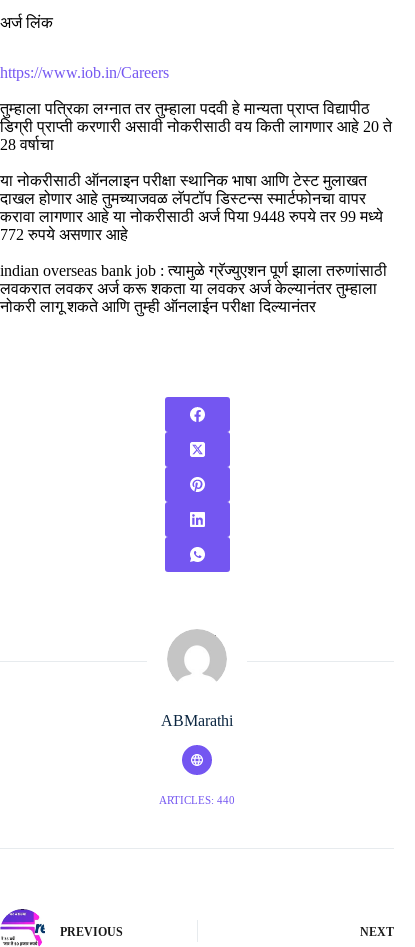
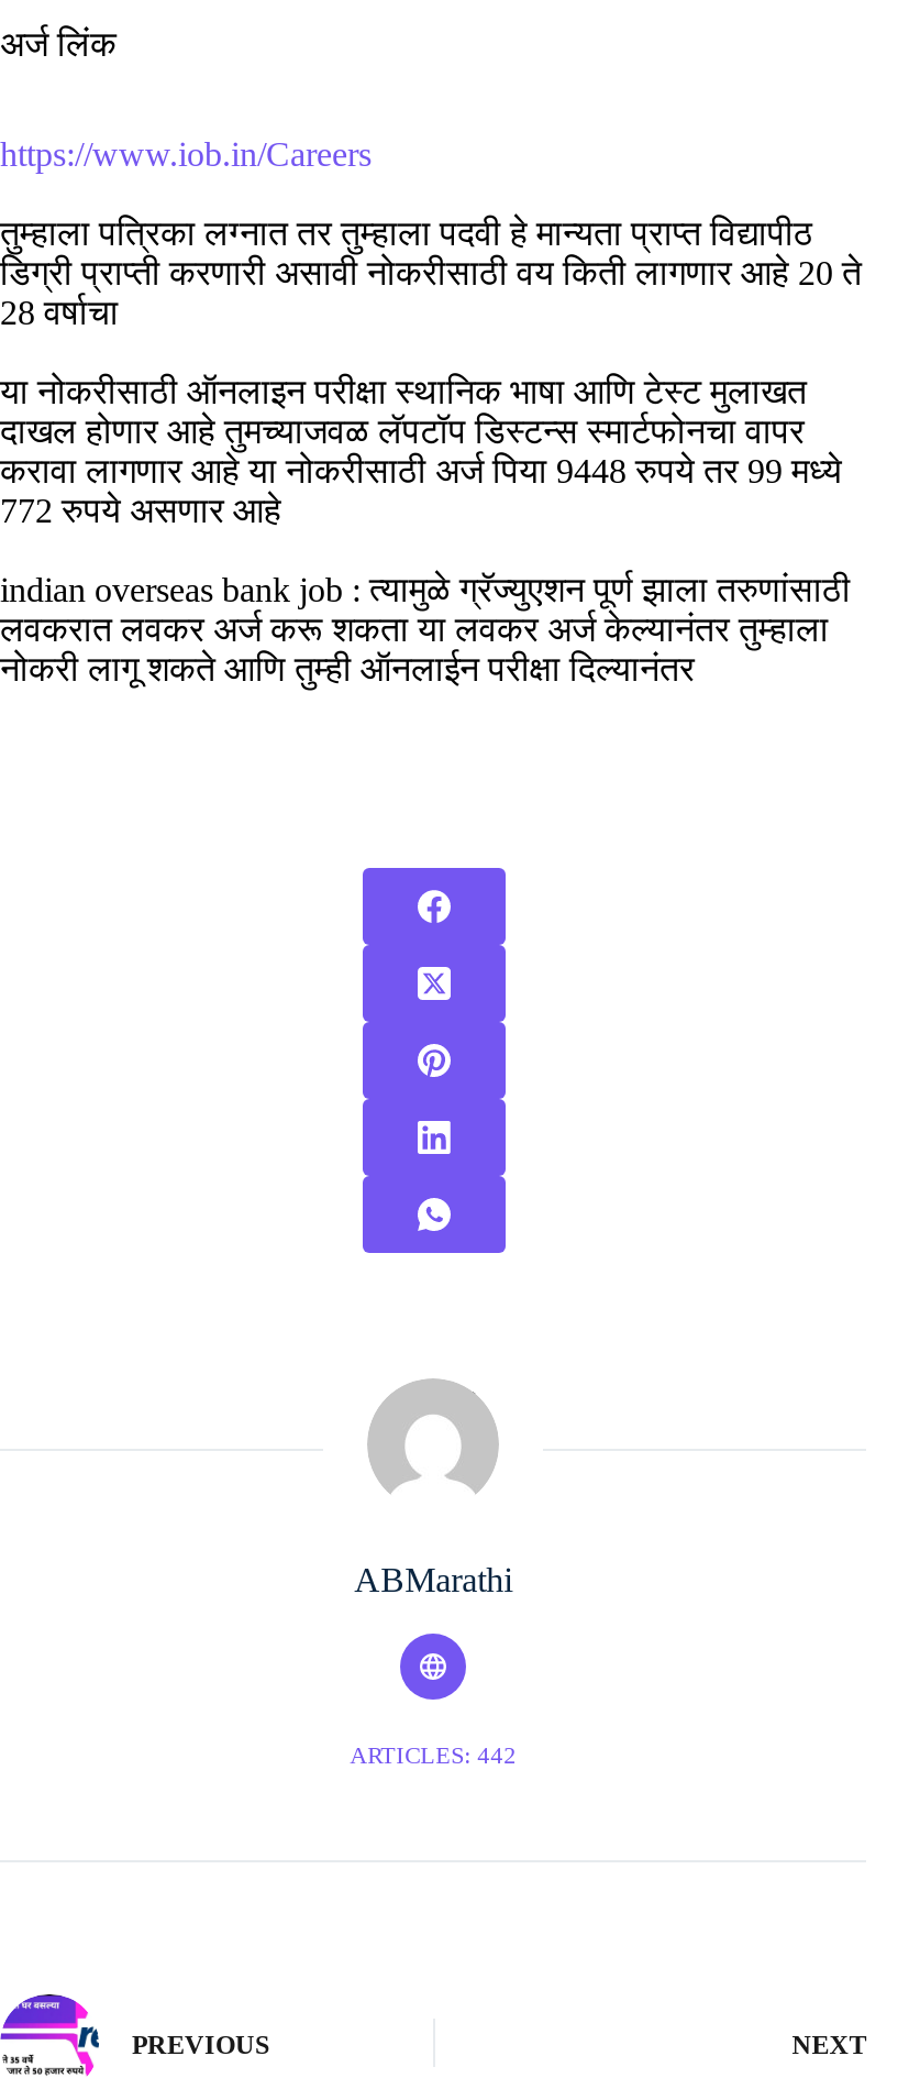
[159,793,235,805] ARTICLES: 440 -> [350,1740,517,1767] ARTICLES: 442

